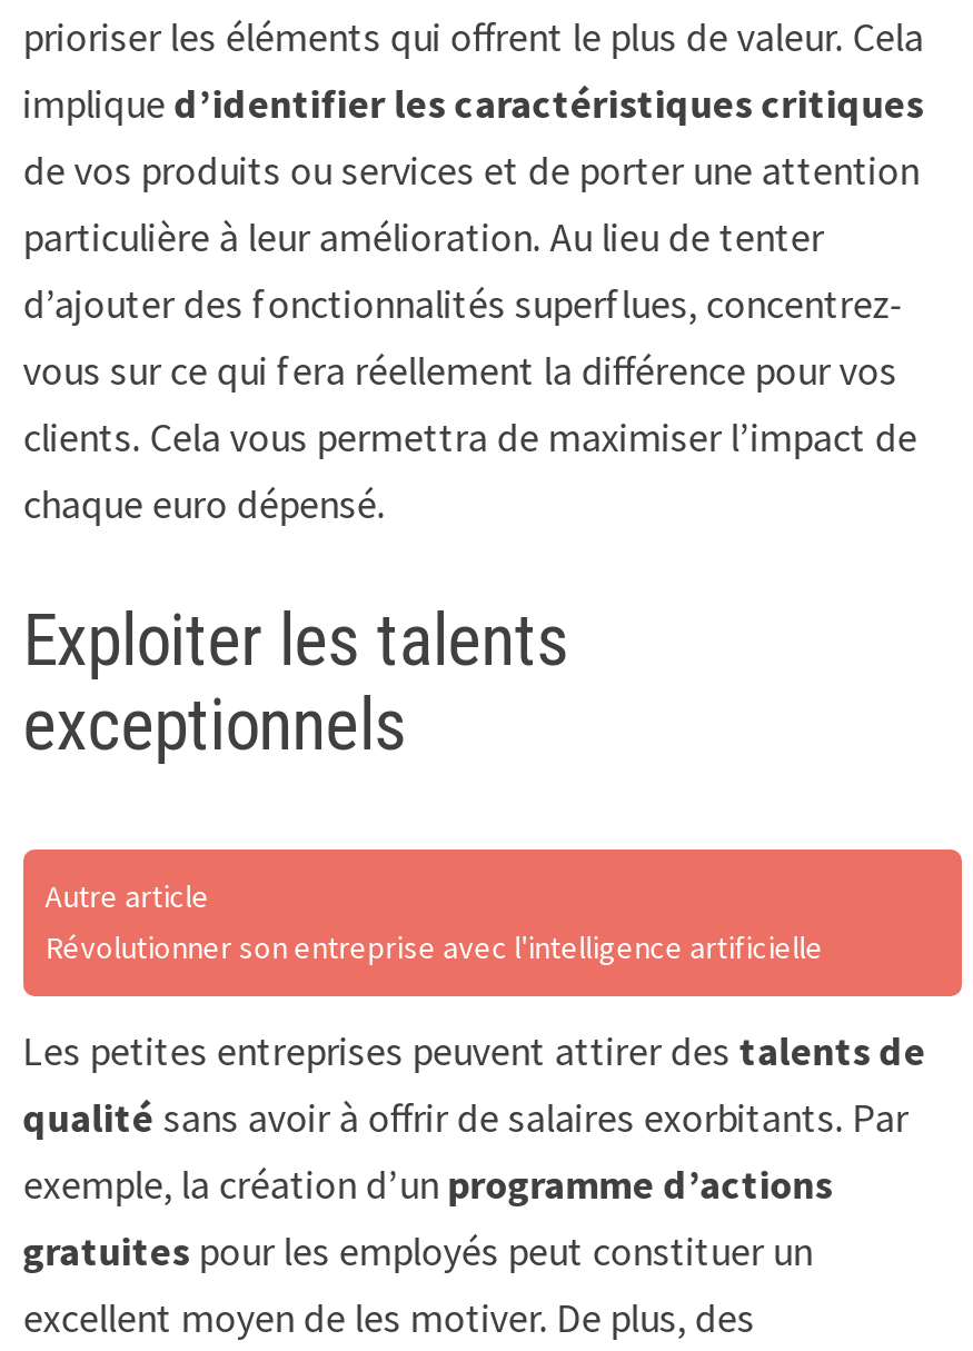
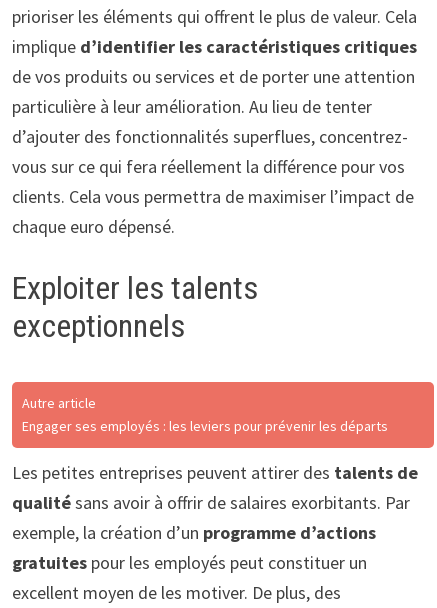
[45,926,824,966] Révolutionner son entreprise avec l'intelligence artificielle -> [22,417,388,435] Engager ses employés : les leviers pour prévenir les départs

